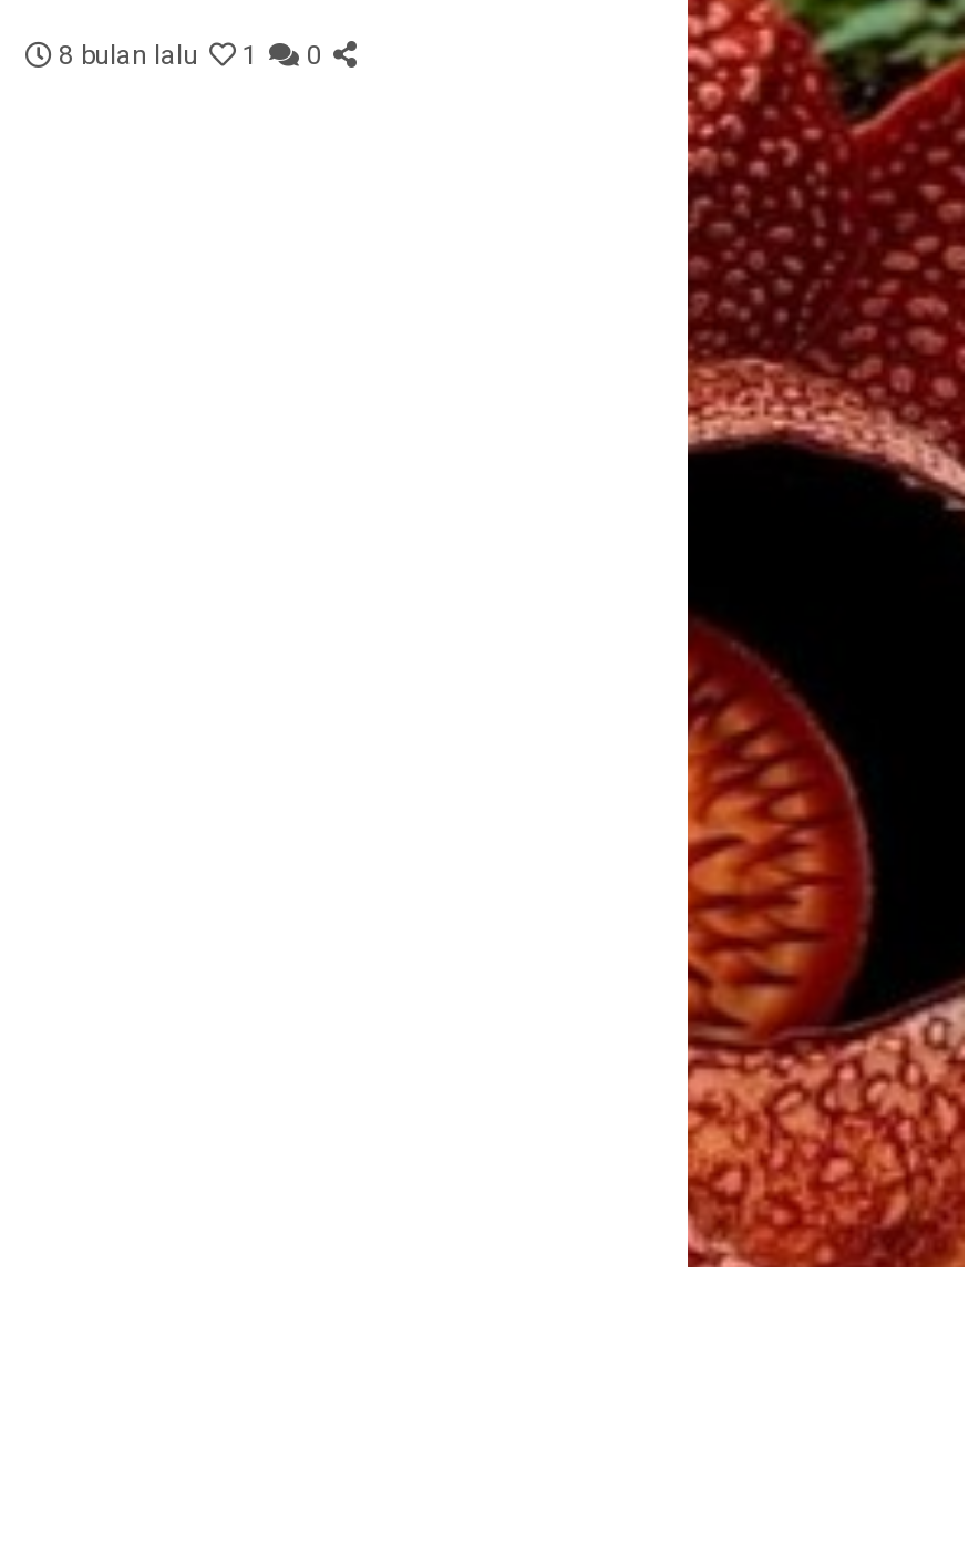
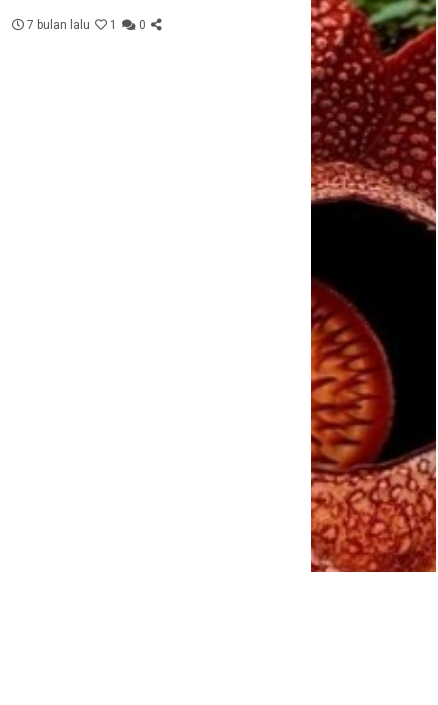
[52,40,322,71] 8 bulan lalu 1 0 -> [24,18,146,32] 7 bulan lalu 1 0

